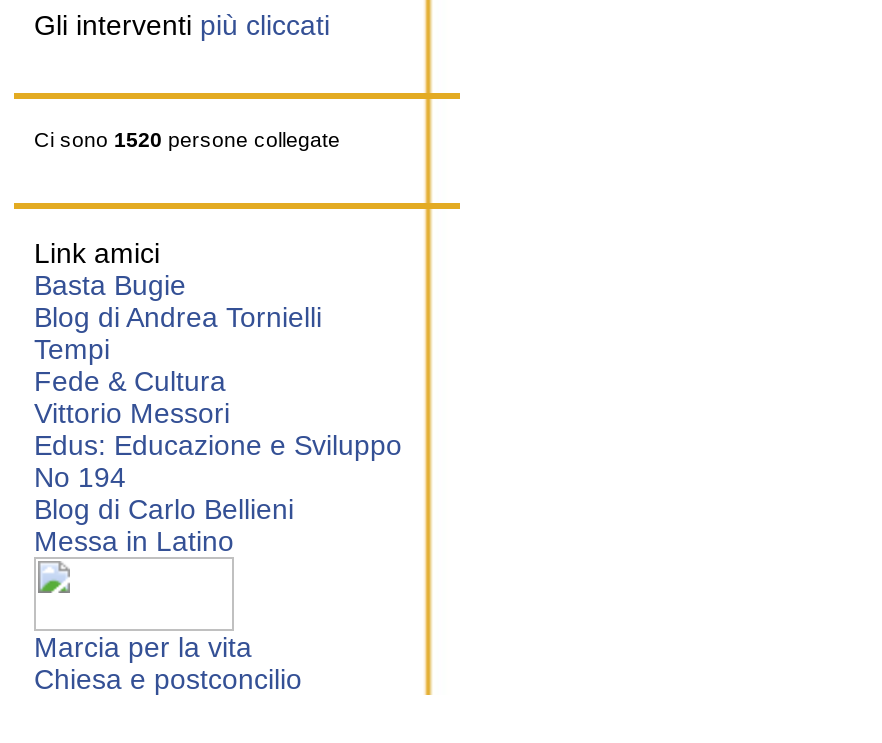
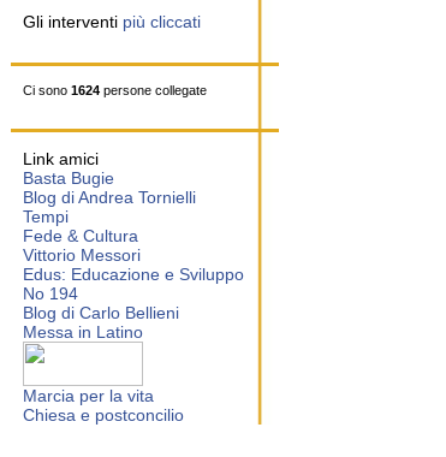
[34,127,340,151] Ci sono 1520 persone collegate -> [23,83,207,97] Ci sono 1624 persone collegate

